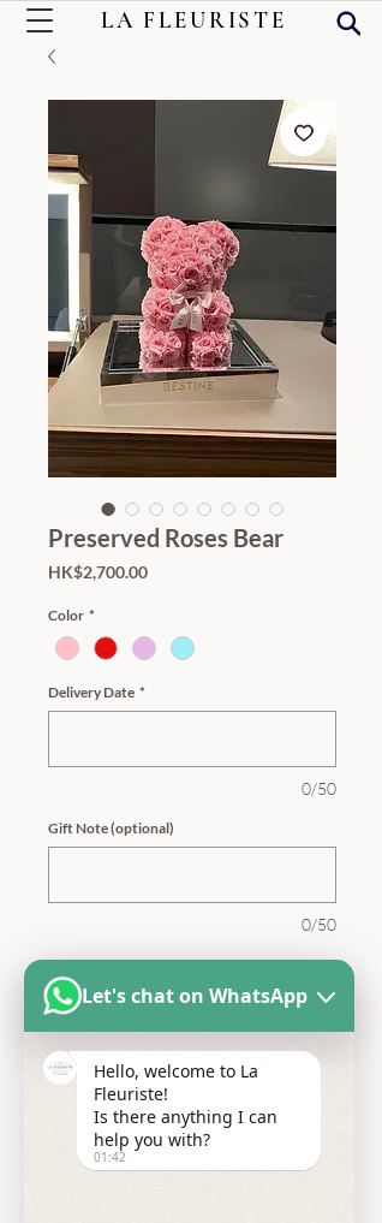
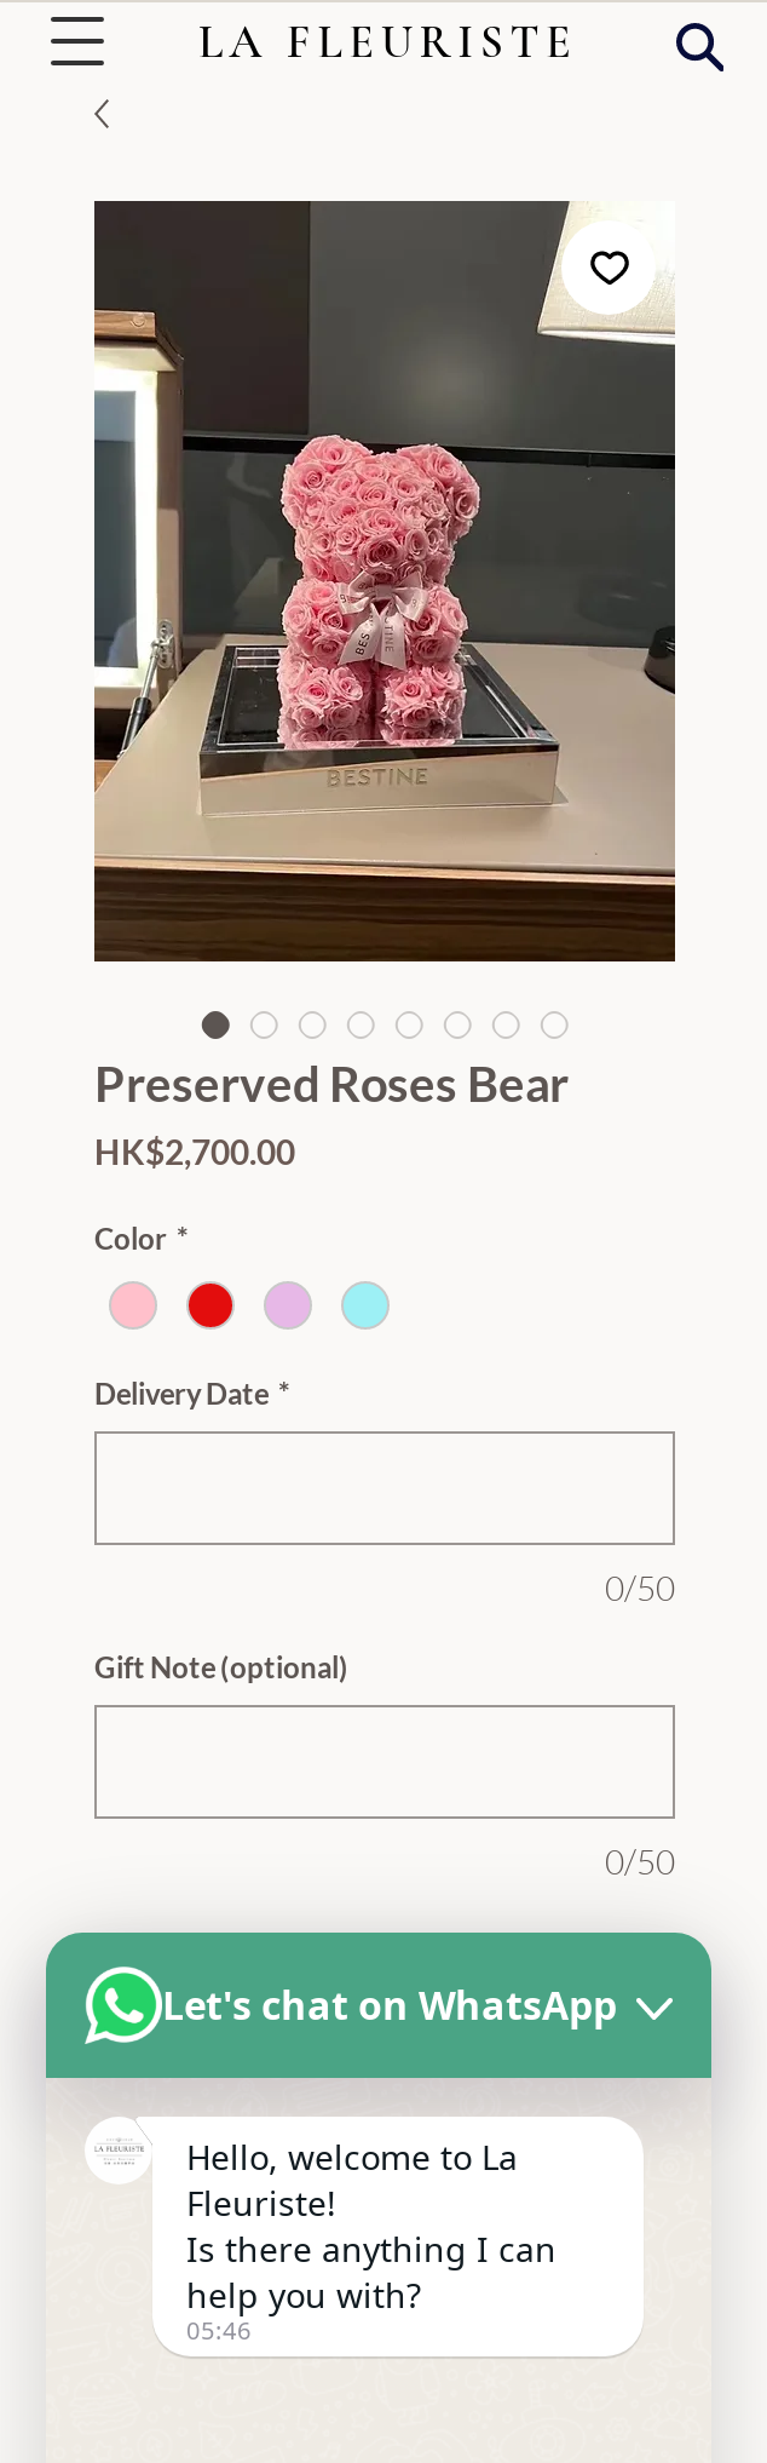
[94,1148,126,1165] 01:42 -> [186,2313,252,2347] 05:46

